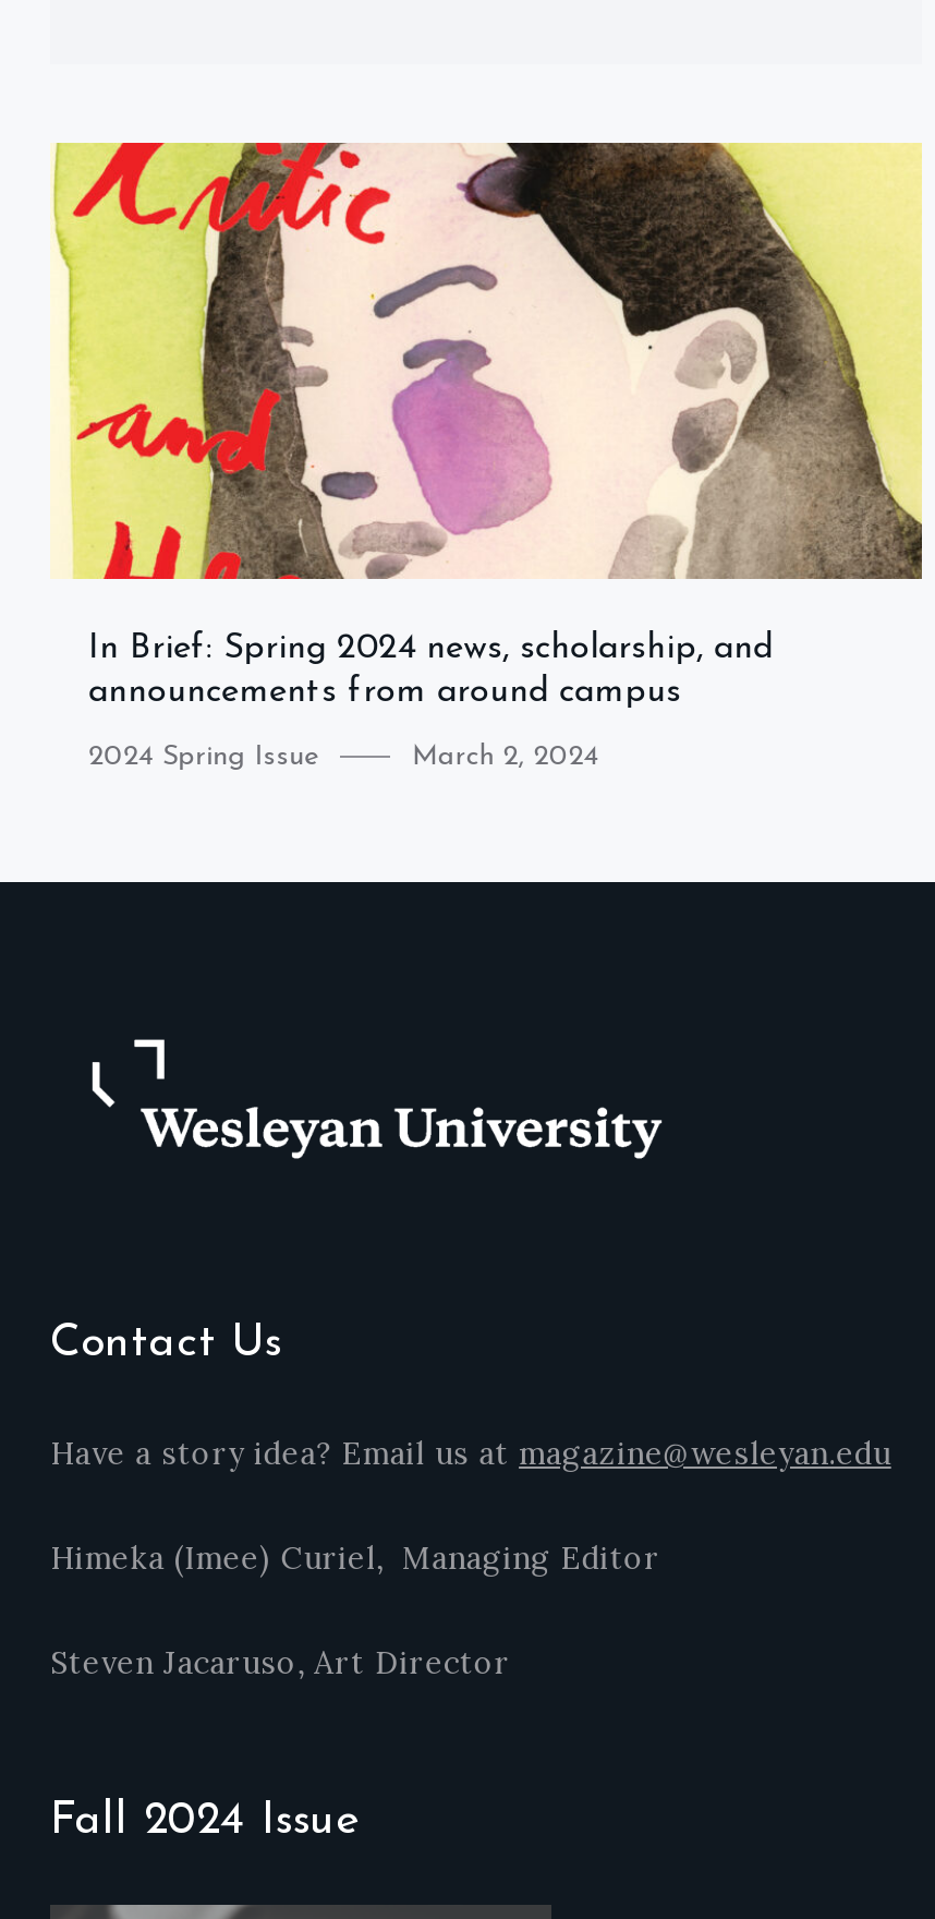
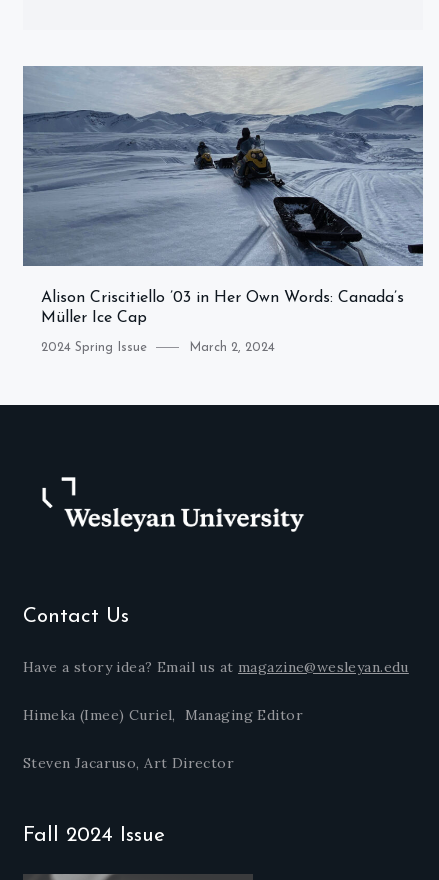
[50,140,924,710] [image] | In Brief: Spring 2024 news, scholarship, and | announcements from around campus -> [22,65,424,325] [image] | Alison Criscitiello ’03 in Her Own Words: Canada’s | Müller Ice Cap

